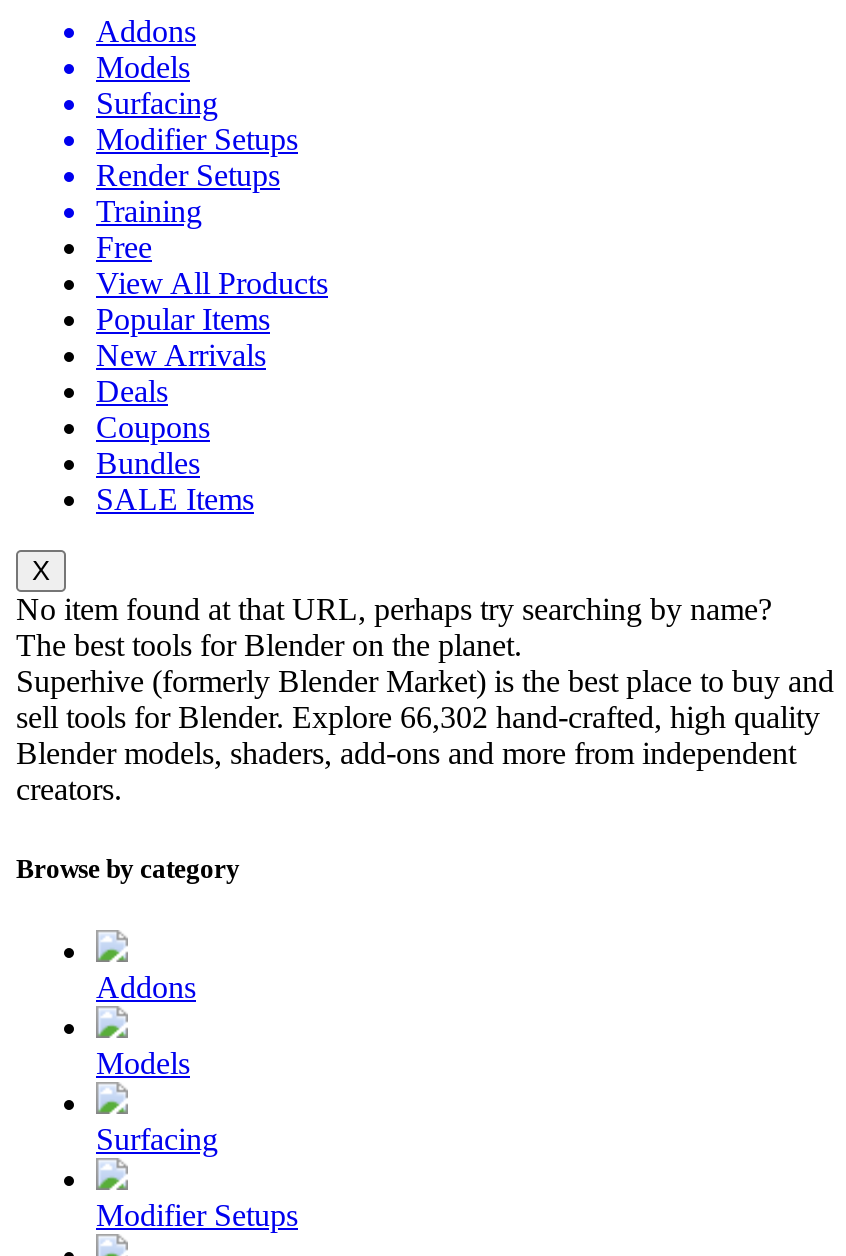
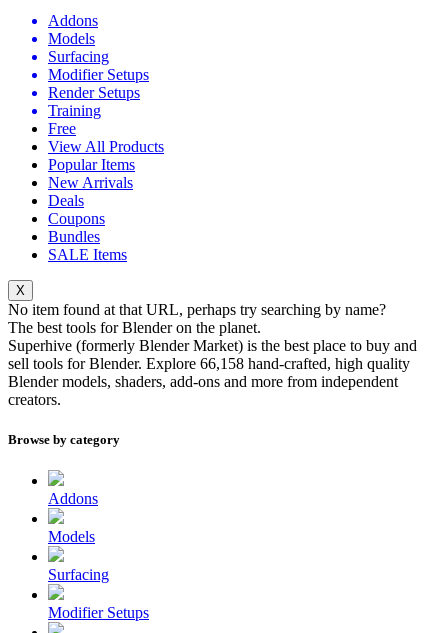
[16,701,820,735] sell tools for Blender. Explore 66,302 hand-crafted, high quality -> [8,355,410,372] sell tools for Blender. Explore 66,158 hand-crafted, high quality

